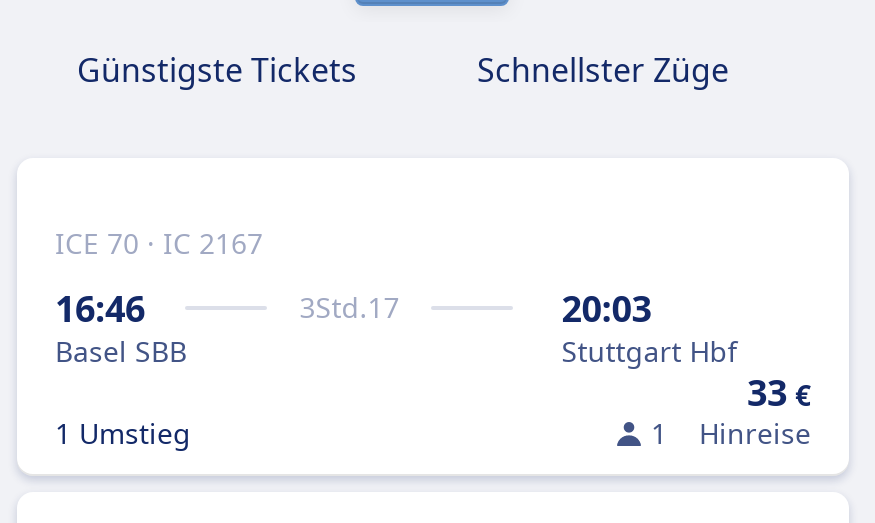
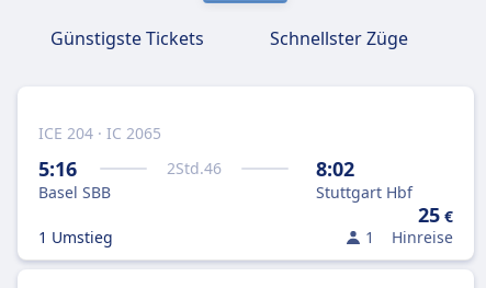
[55,224,263,262] ICE 70 · IC 2167 -> [38,123,161,143] ICE 204 · IC 2065
[55,284,145,332] 16:46 -> [38,155,77,182] 5:16
[299,288,399,326] 3Std.17 -> [167,158,222,178] 2Std.46
[562,284,652,332] 20:03 -> [316,155,355,182] 8:02
[747,368,811,416] 33 € -> [418,201,453,228] 25 €

